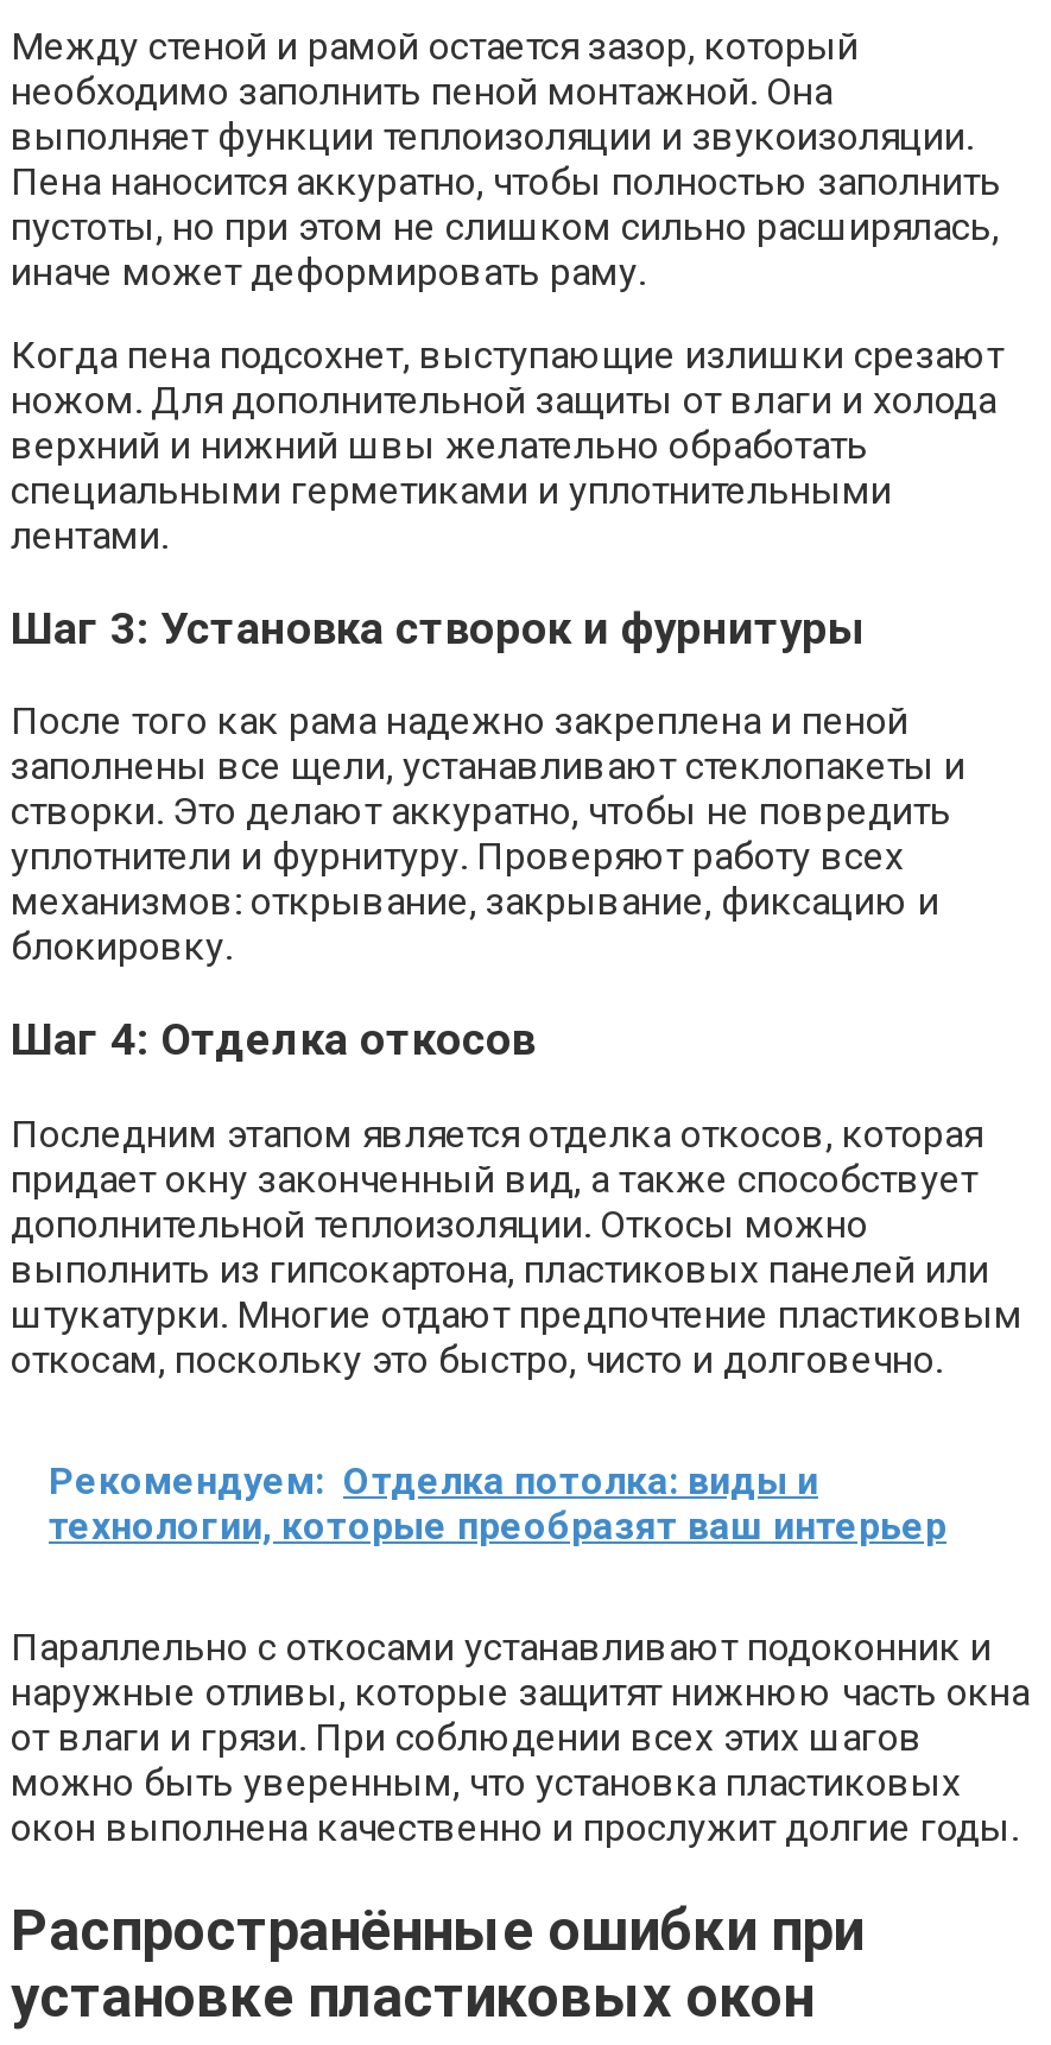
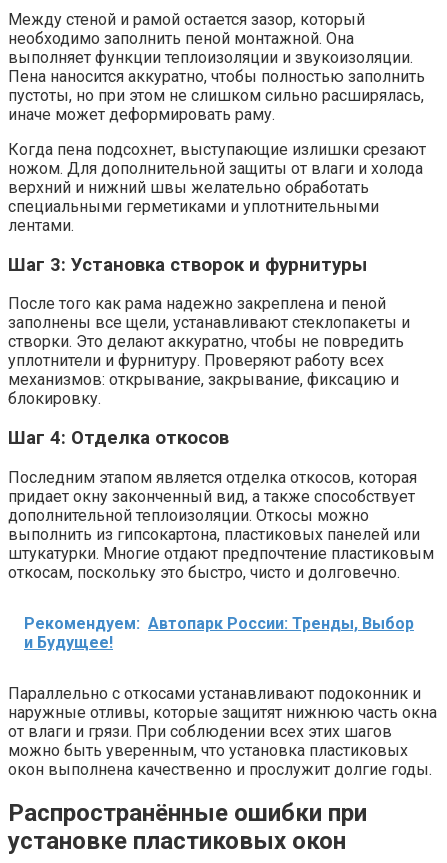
[49,1458,946,1548] Рекомендуем: Отделка потолка: виды и | технологии, которые преобразят ваш интерьер -> [24,614,414,652] Рекомендуем: Автопарк России: Тренды, Выбор | и Будущее!

